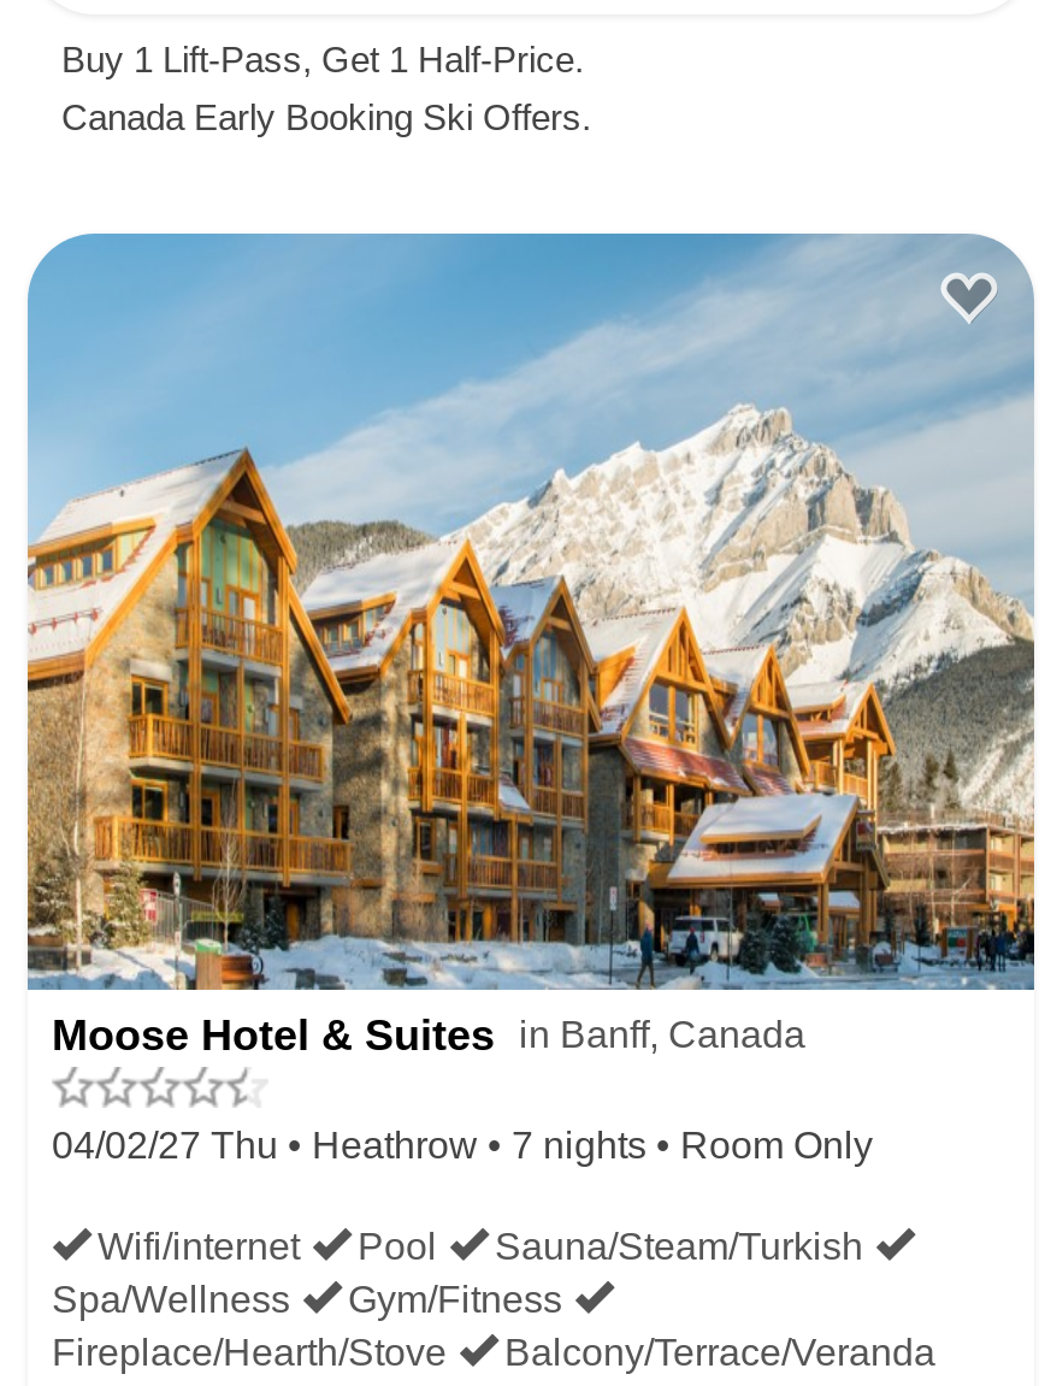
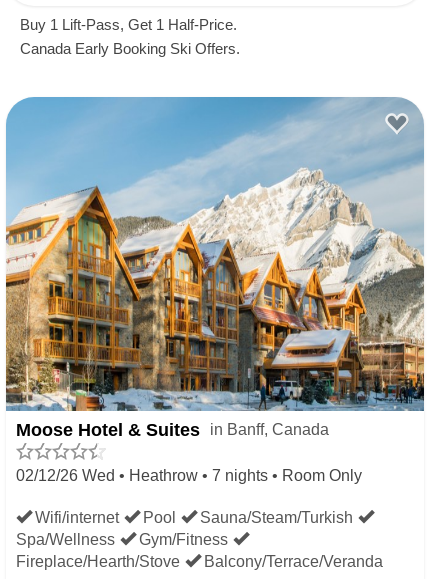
[52,1123,873,1164] 04/02/27 Thu • Heathrow • 7 nights • Room Only -> [16,466,362,483] 02/12/26 Wed • Heathrow • 7 nights • Room Only

